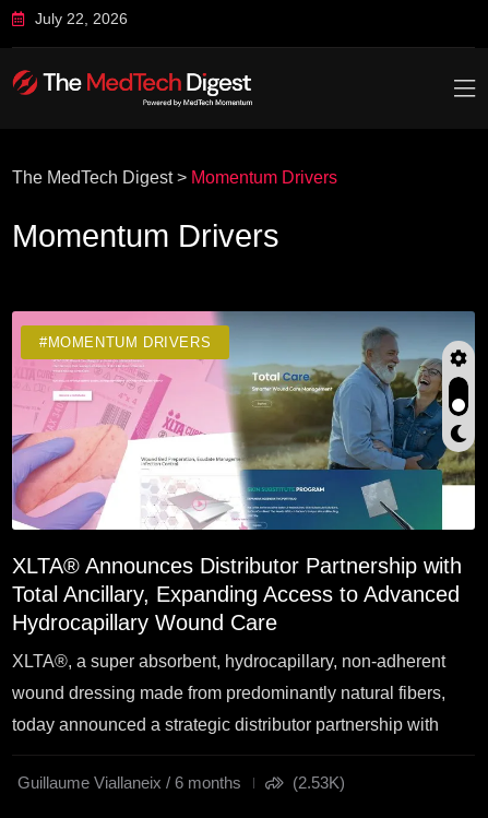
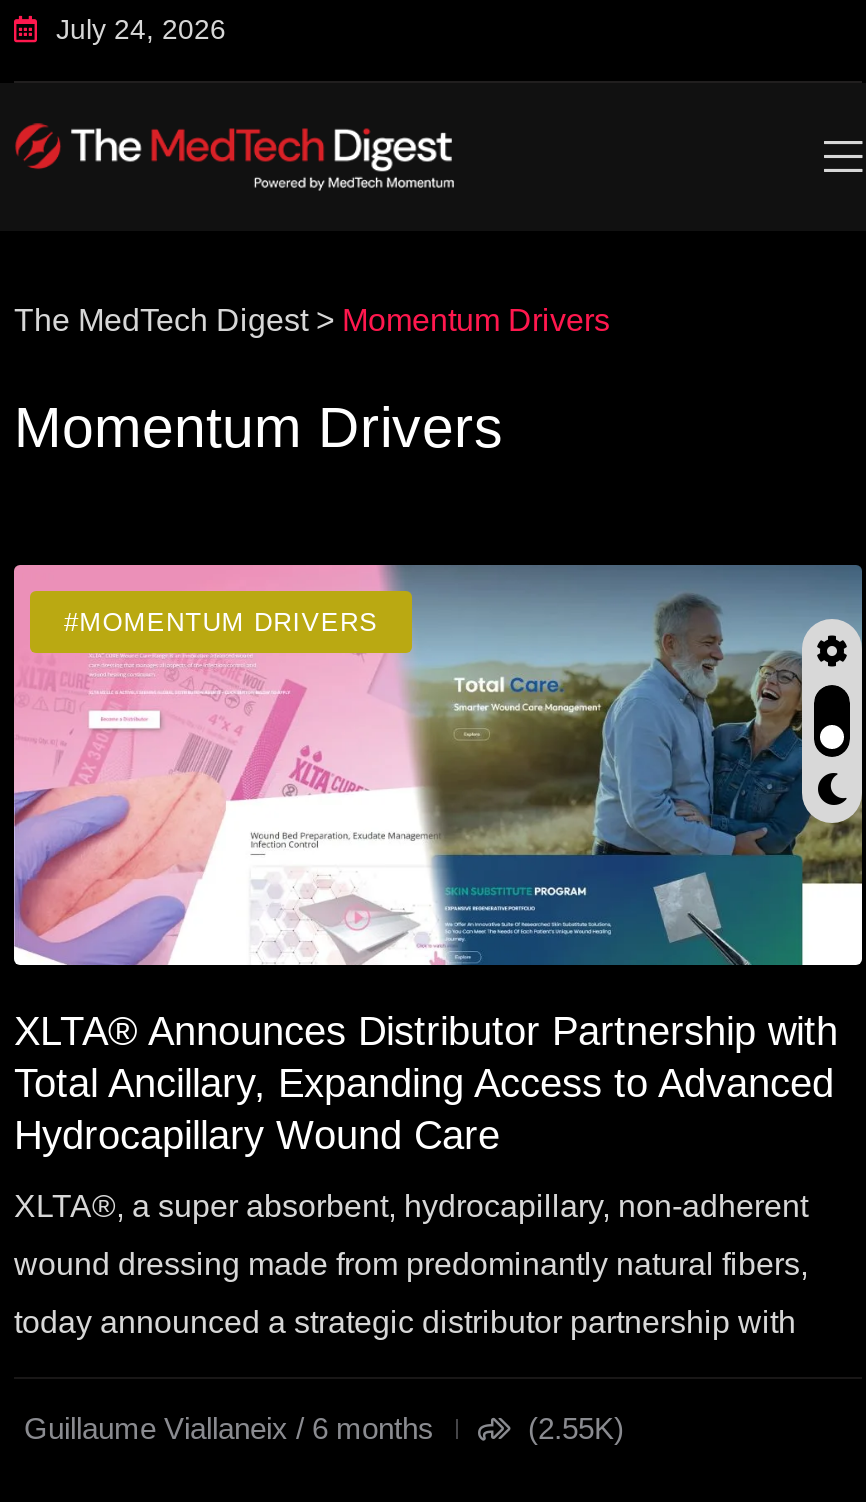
[31,10,128,27] July 22, 2026 -> [48,13,226,45] July 24, 2026
[288,773,345,792] (2.53K) -> [520,1411,624,1445] (2.55K)

